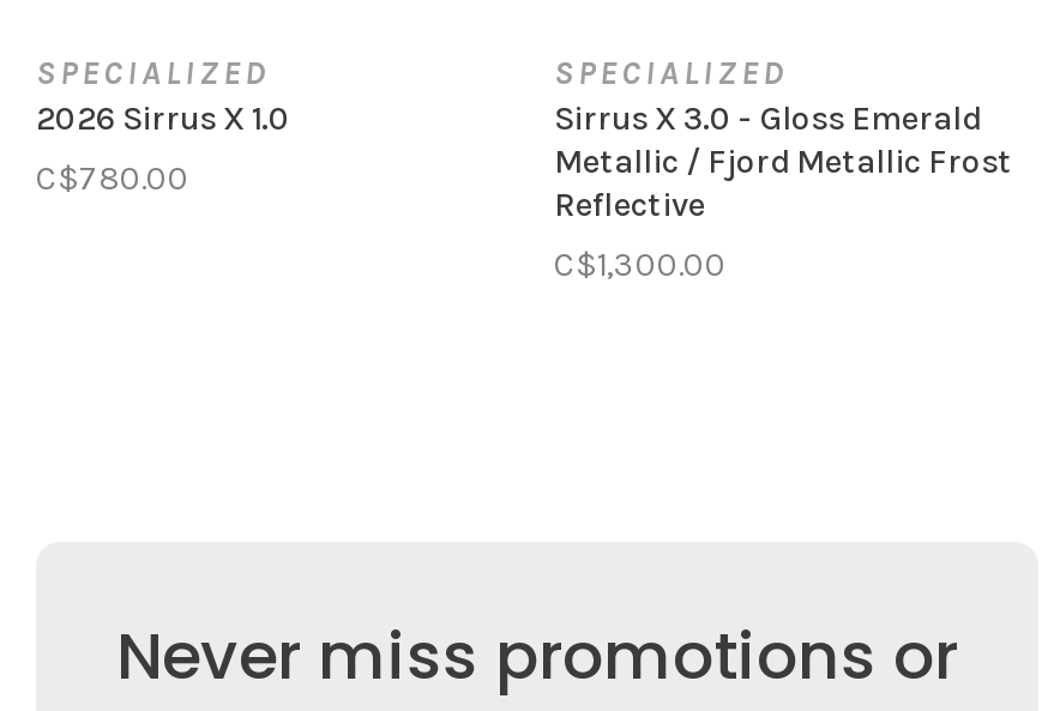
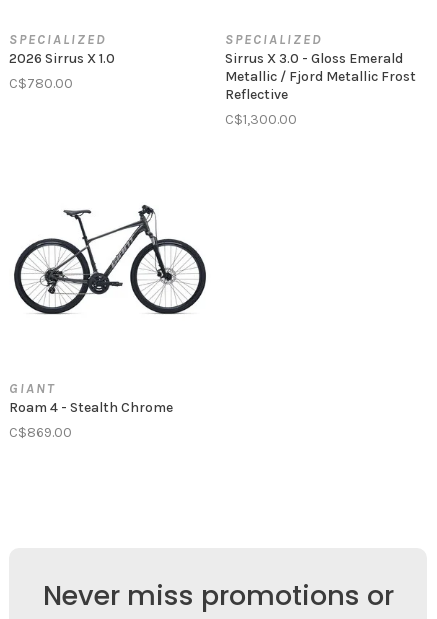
none -> [9,380,173,441] GIANT | Roam 4 - Stealth Chrome | C$869.00
none -> [13,204,207,315] [image]

